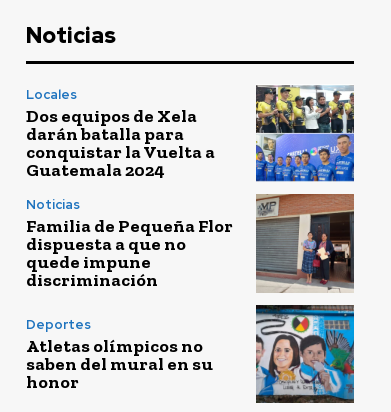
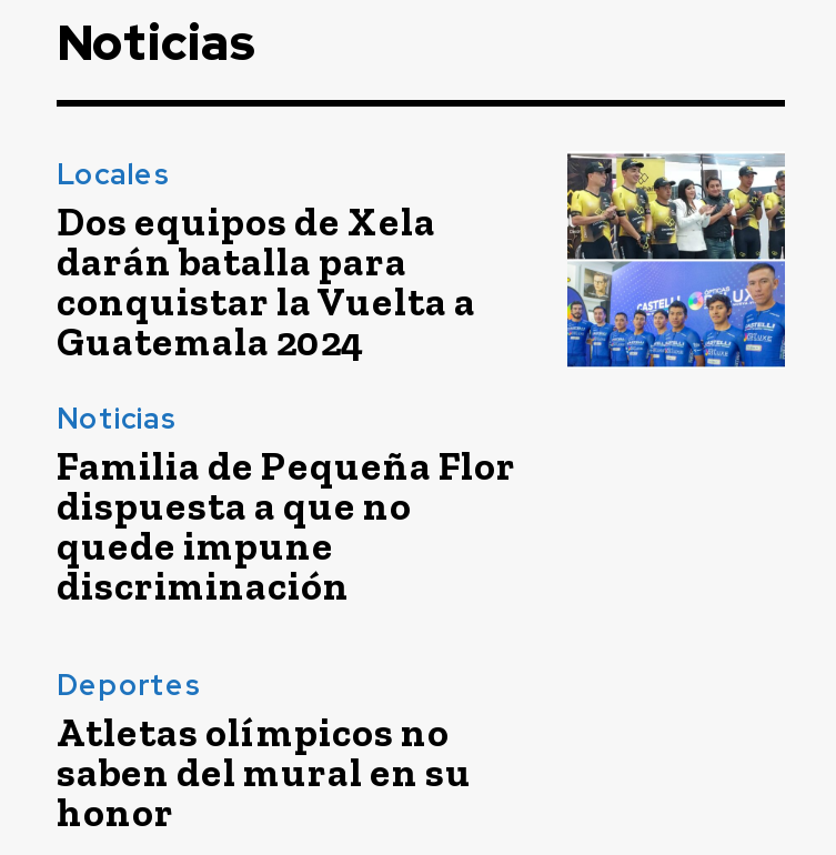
[255,193,355,294] [image] -> none
[255,304,355,404] [image] -> none

